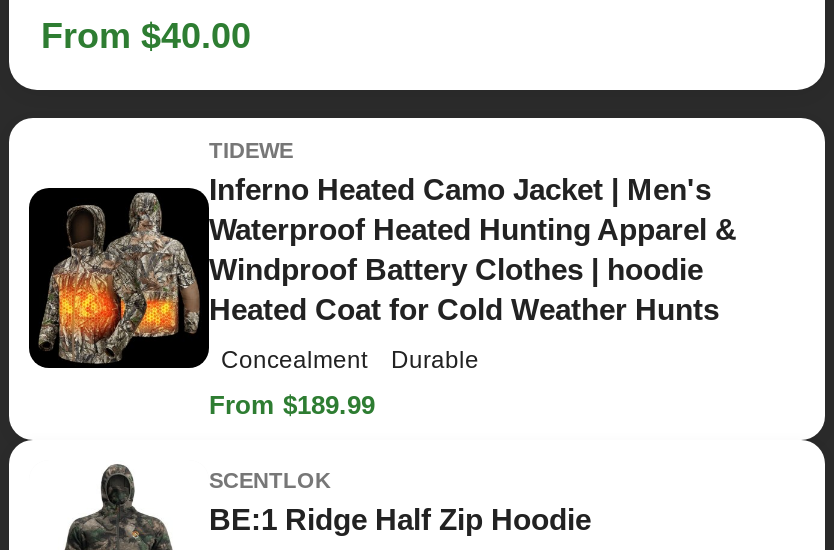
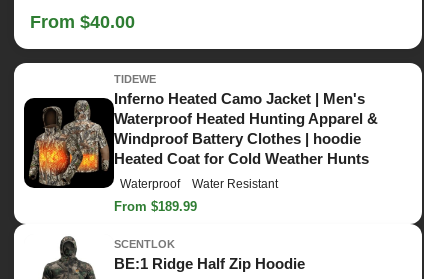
[221,346,479,374] Concealment | Durable -> [120,177,278,191] Waterproof | Water Resistant

